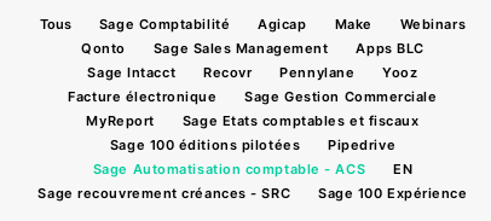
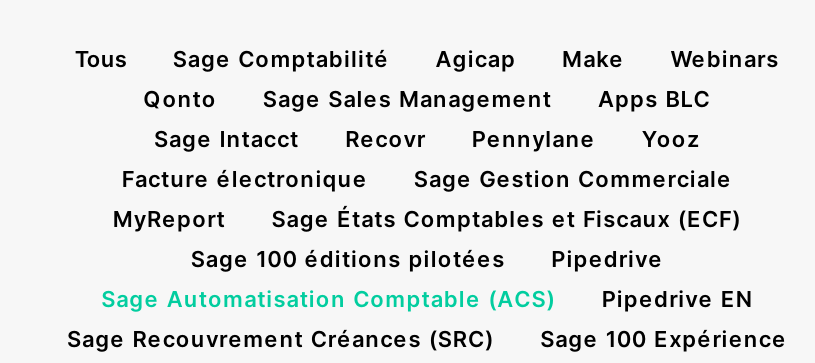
[182,112,419,129] Sage Etats comptables et fiscaux -> [271,205,741,233] Sage États Comptables et Fiscaux (ECF)
[38,161,413,202] Sage Automatisation comptable - ACS | EN | Sage recouvrement créances - SRC -> [67,285,753,353] Sage Automatisation Comptable (ACS) | Pipedrive EN | Sage Recouvrement Créances (SRC)

